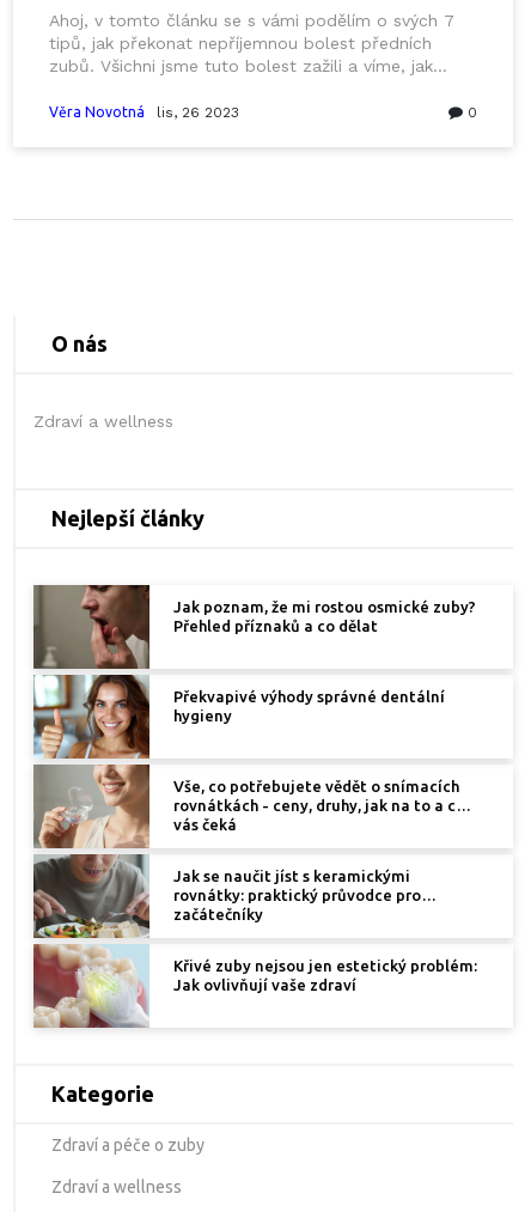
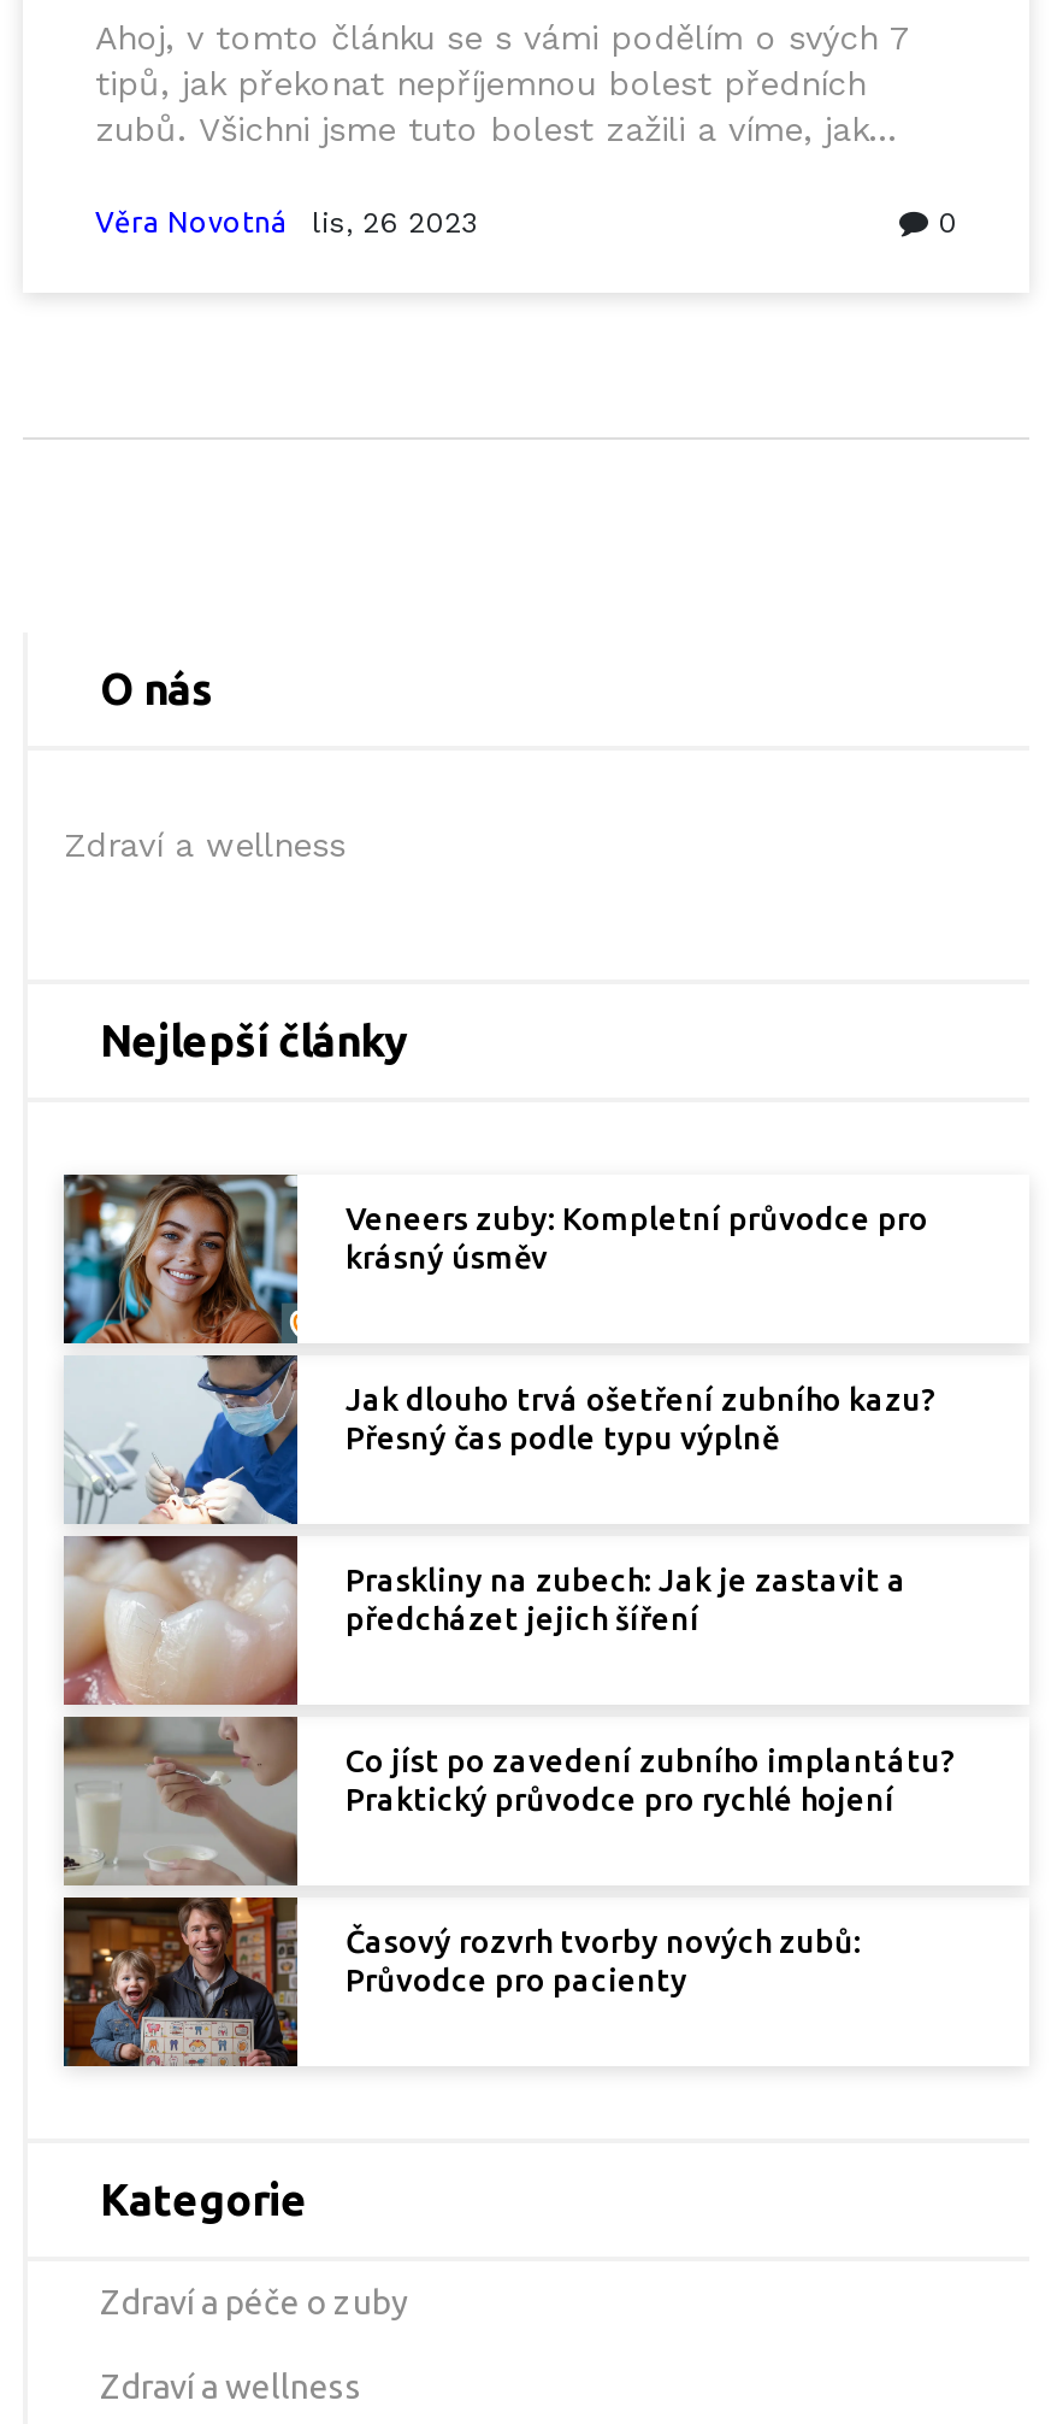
[32,584,476,1029] [image] | Jak poznam, že mi rostou osmické zuby? | Přehled příznaků a co dělat -> [61,1175,928,2069] [image] | Veneers zuby: Kompletní průvodce pro | krásný úsměv
[173,688,445,724] Překvapivé výhody správné dentální | hygieny -> [346,1382,935,1454] Jak dlouho trvá ošetření zubního kazu? | Přesný čas podle typu výplně
[173,778,465,833] Vše, co potřebujete vědět o snímacích | rovnátkách - ceny, druhy, jak na to a co | vás čeká -> [346,1563,907,1635] Praskliny na zubech: Jak je zastavit a | předcházet jejich šíření
[173,868,421,923] Jak se naučit jíst s keramickými | rovnátky: praktický průvodce pro | začátečníky -> [346,1744,955,1816] Co jíst po zavedení zubního implantátu? | Praktický průvodce pro rychlé hojení
[173,957,477,993] Křivé zuby nejsou jen estetický problém: | Jak ovlivňují vaše zdraví -> [346,1924,861,1997] Časový rozvrh tvorby nových zubů: | Průvodce pro pacienty

